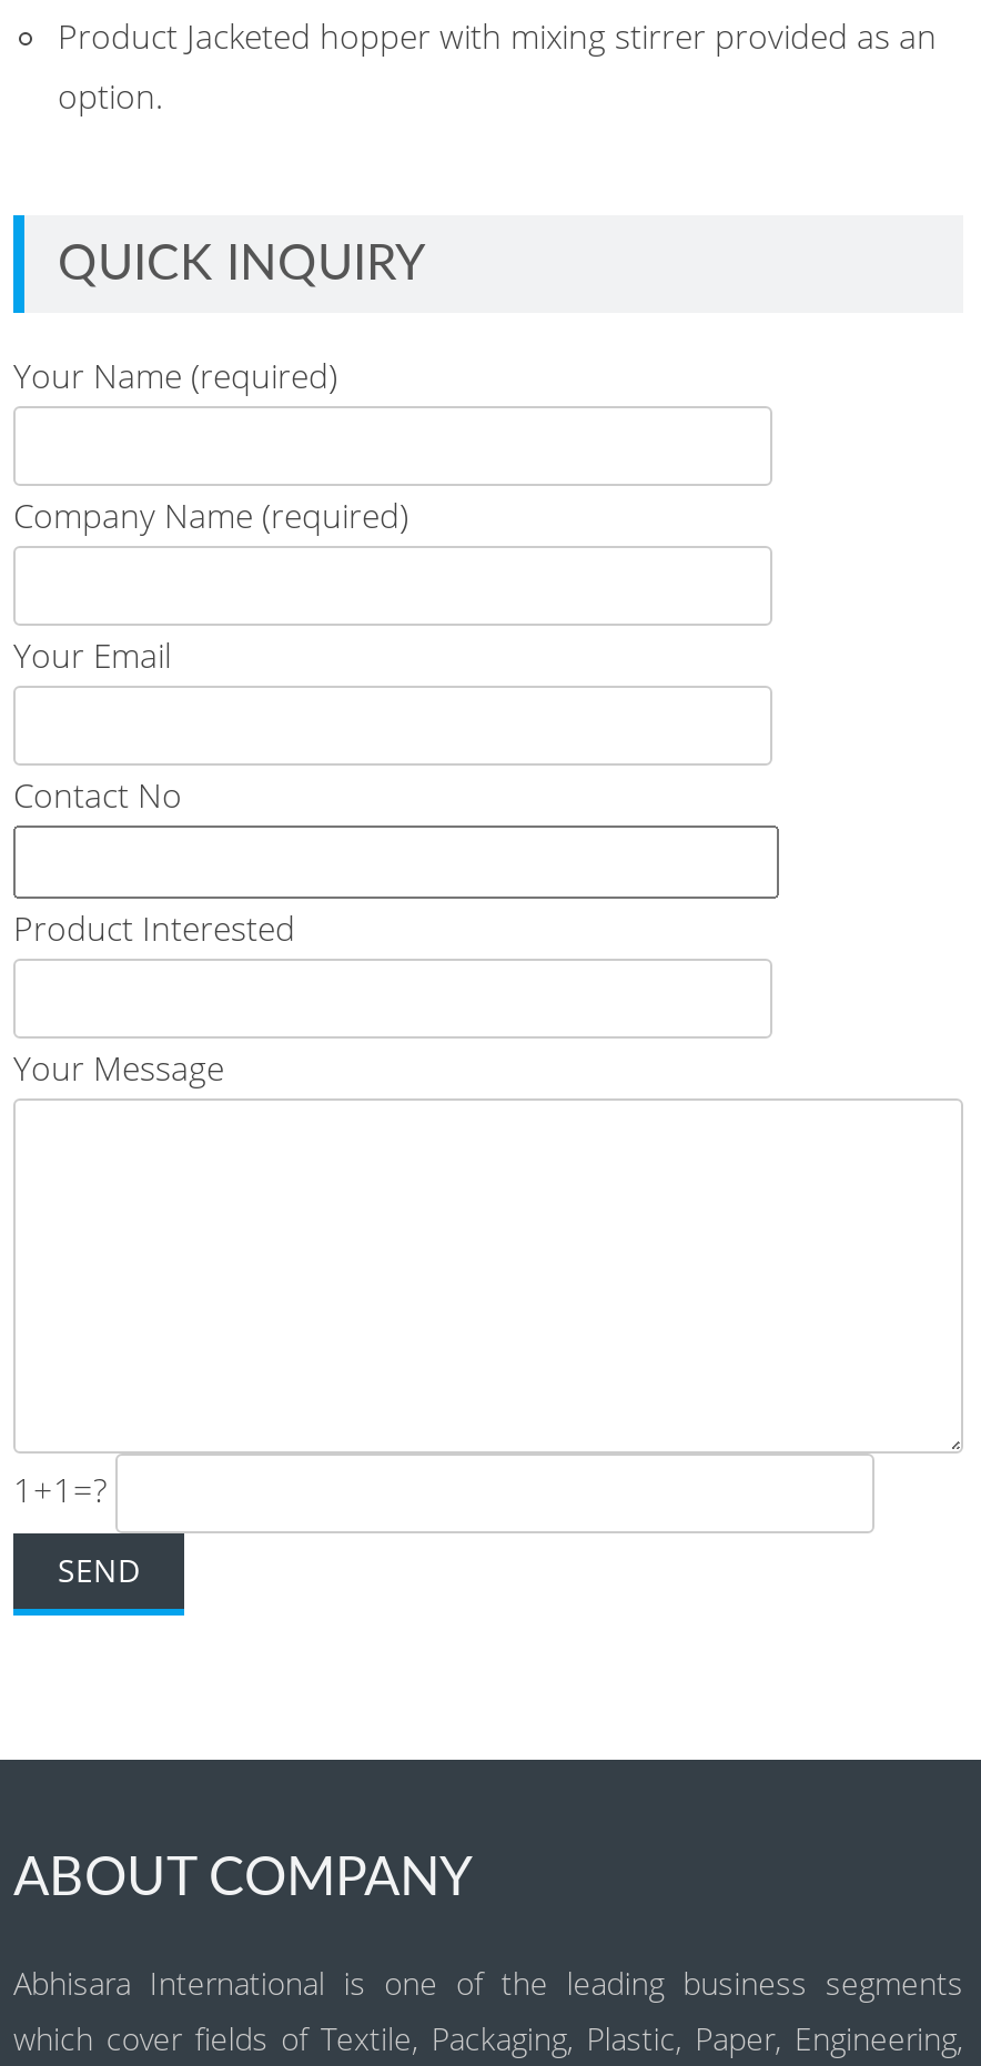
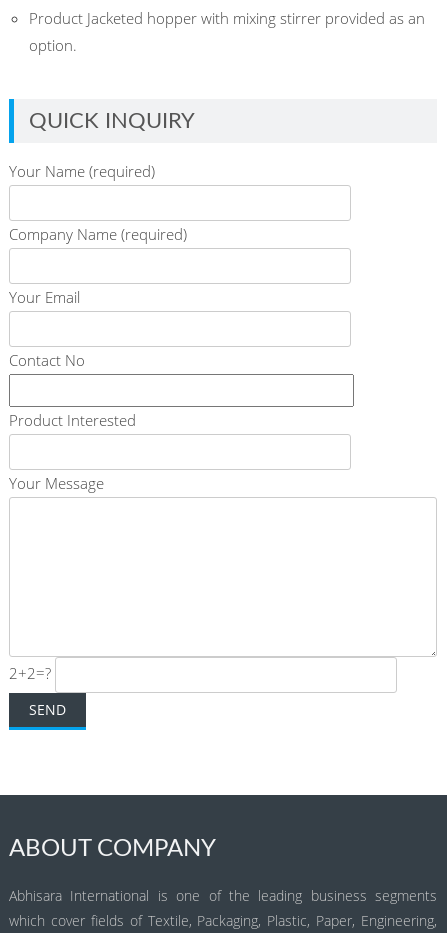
[13,1467,107,1511] 1+1=? -> [9,663,51,683] 2+2=?

